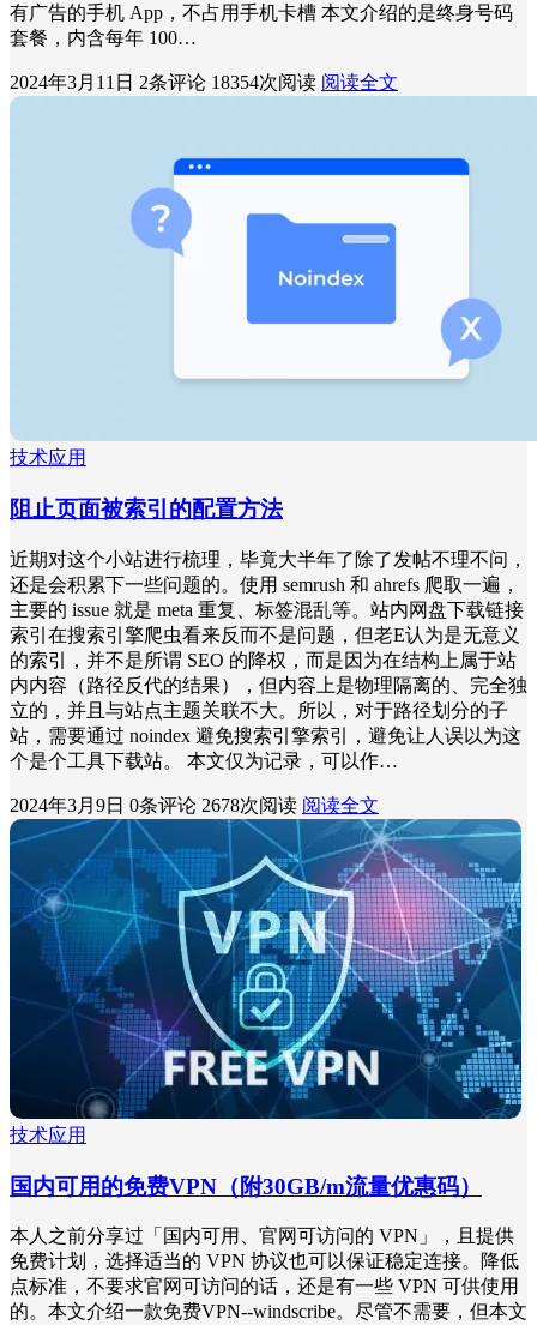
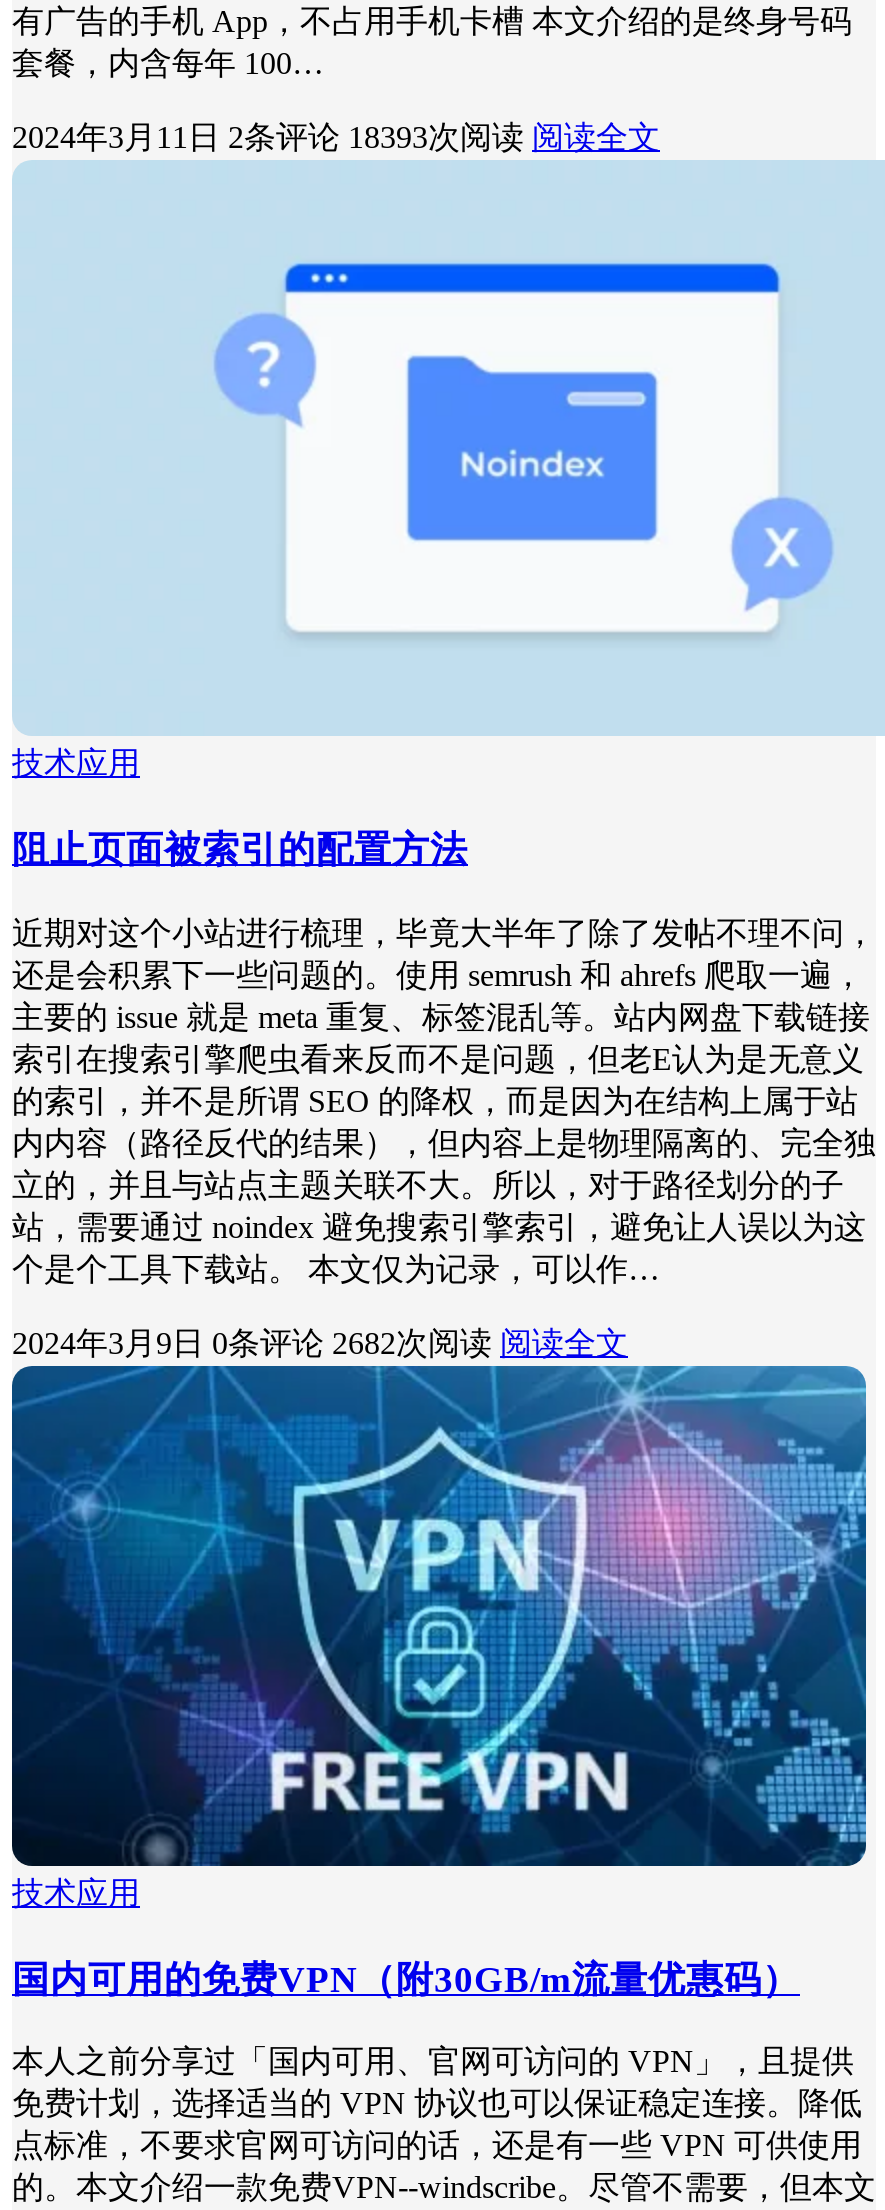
[10,72,398,93] 2024年3月11日 2条评论 18354次阅读 阅读全文 -> [12,121,660,155] 2024年3月11日 2条评论 18393次阅读 阅读全文
[10,795,379,815] 2024年3月9日 0条评论 2678次阅读 阅读全文 -> [12,1326,628,1360] 2024年3月9日 0条评论 2682次阅读 阅读全文

